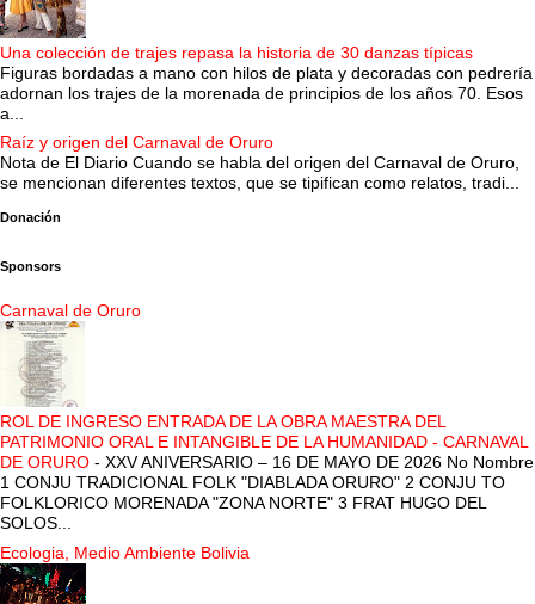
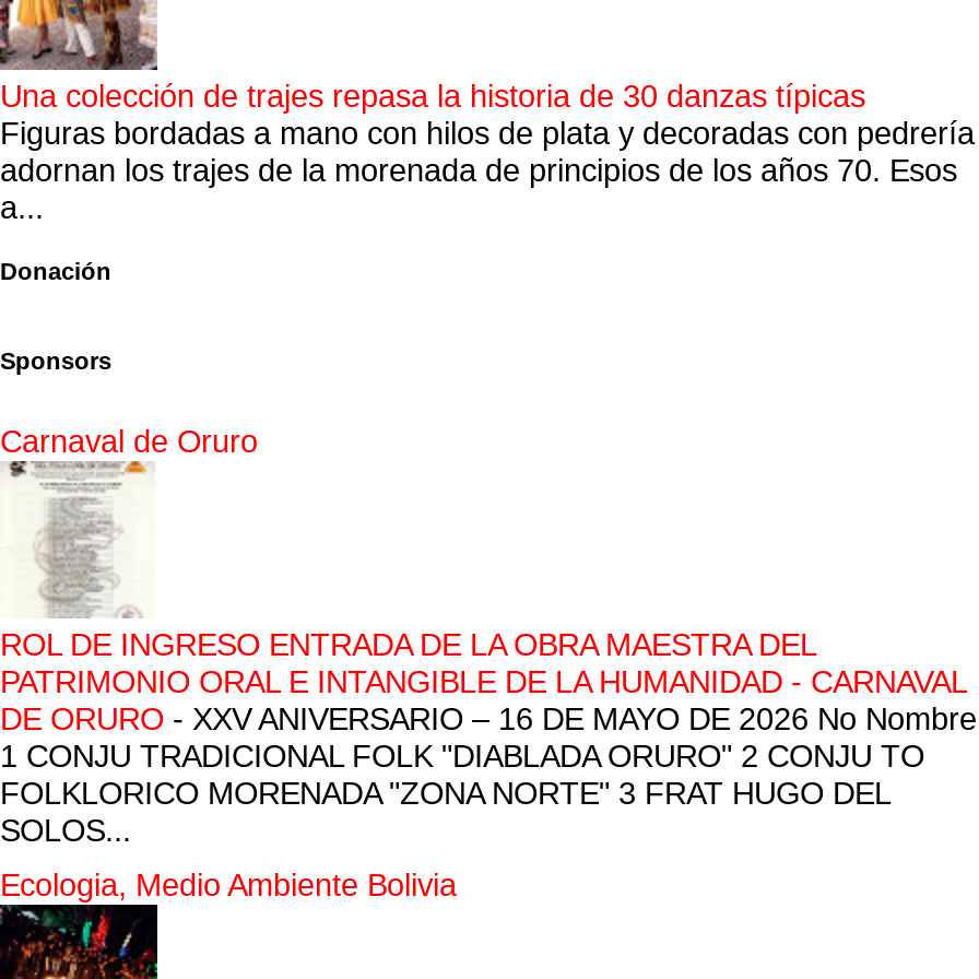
[0,133,519,193] Raíz y origen del Carnaval de Oruro | Nota de El Diario Cuando se habla del origen del Carnaval de Oruro, | se mencionan diferentes textos, que se tipifican como relatos, tradi... -> none

